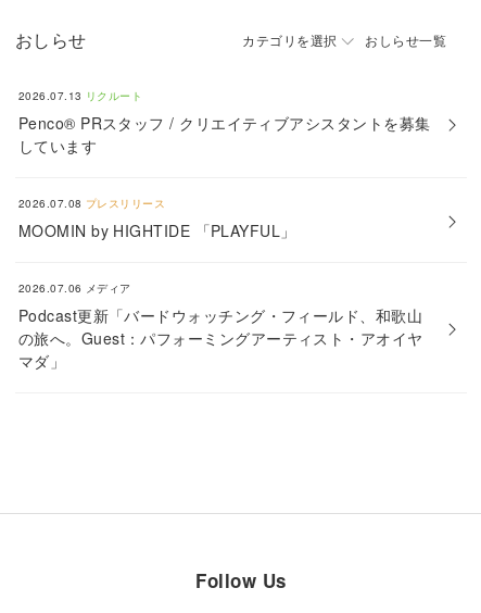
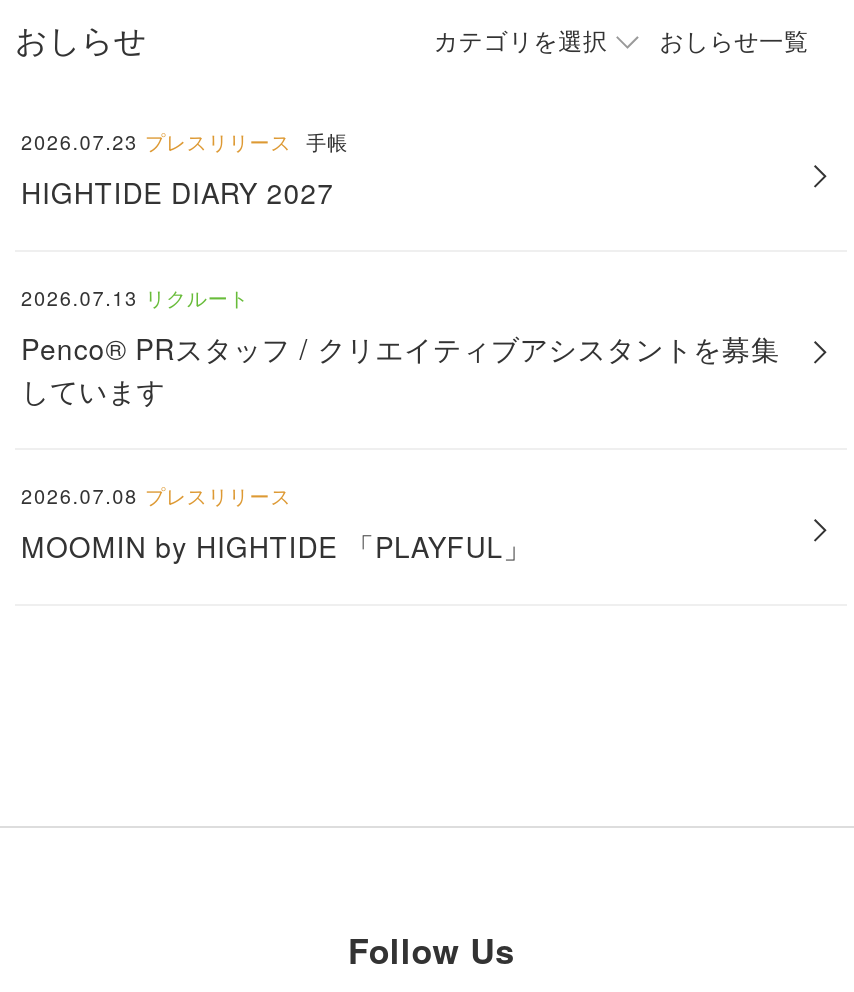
none -> [21,129,348,213] 2026.07.23 プレスリリース 手帳 | HIGHTIDE DIARY 2027
moved [18,88,430,242] -> [21,285,780,567]: 2026.07.13 リクルート | Penco® PRスタッフ / クリエイティブアシスタントを募集 | しています | 2026.07.08 プレスリリース | MOOMIN by HIGHTIDE 「PLAYFUL」
[18,281,423,372] 2026.07.06 メディア | Podcast更新「バードウォッチング・フィールド、和歌山 | の旅へ。Guest：パフォーミングアーティスト・アオイヤ | マダ」 -> none

